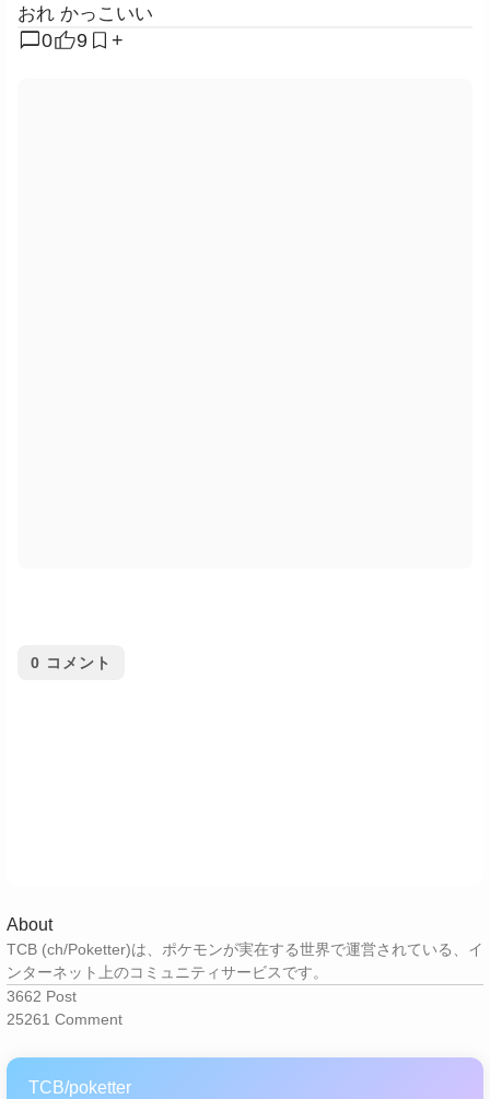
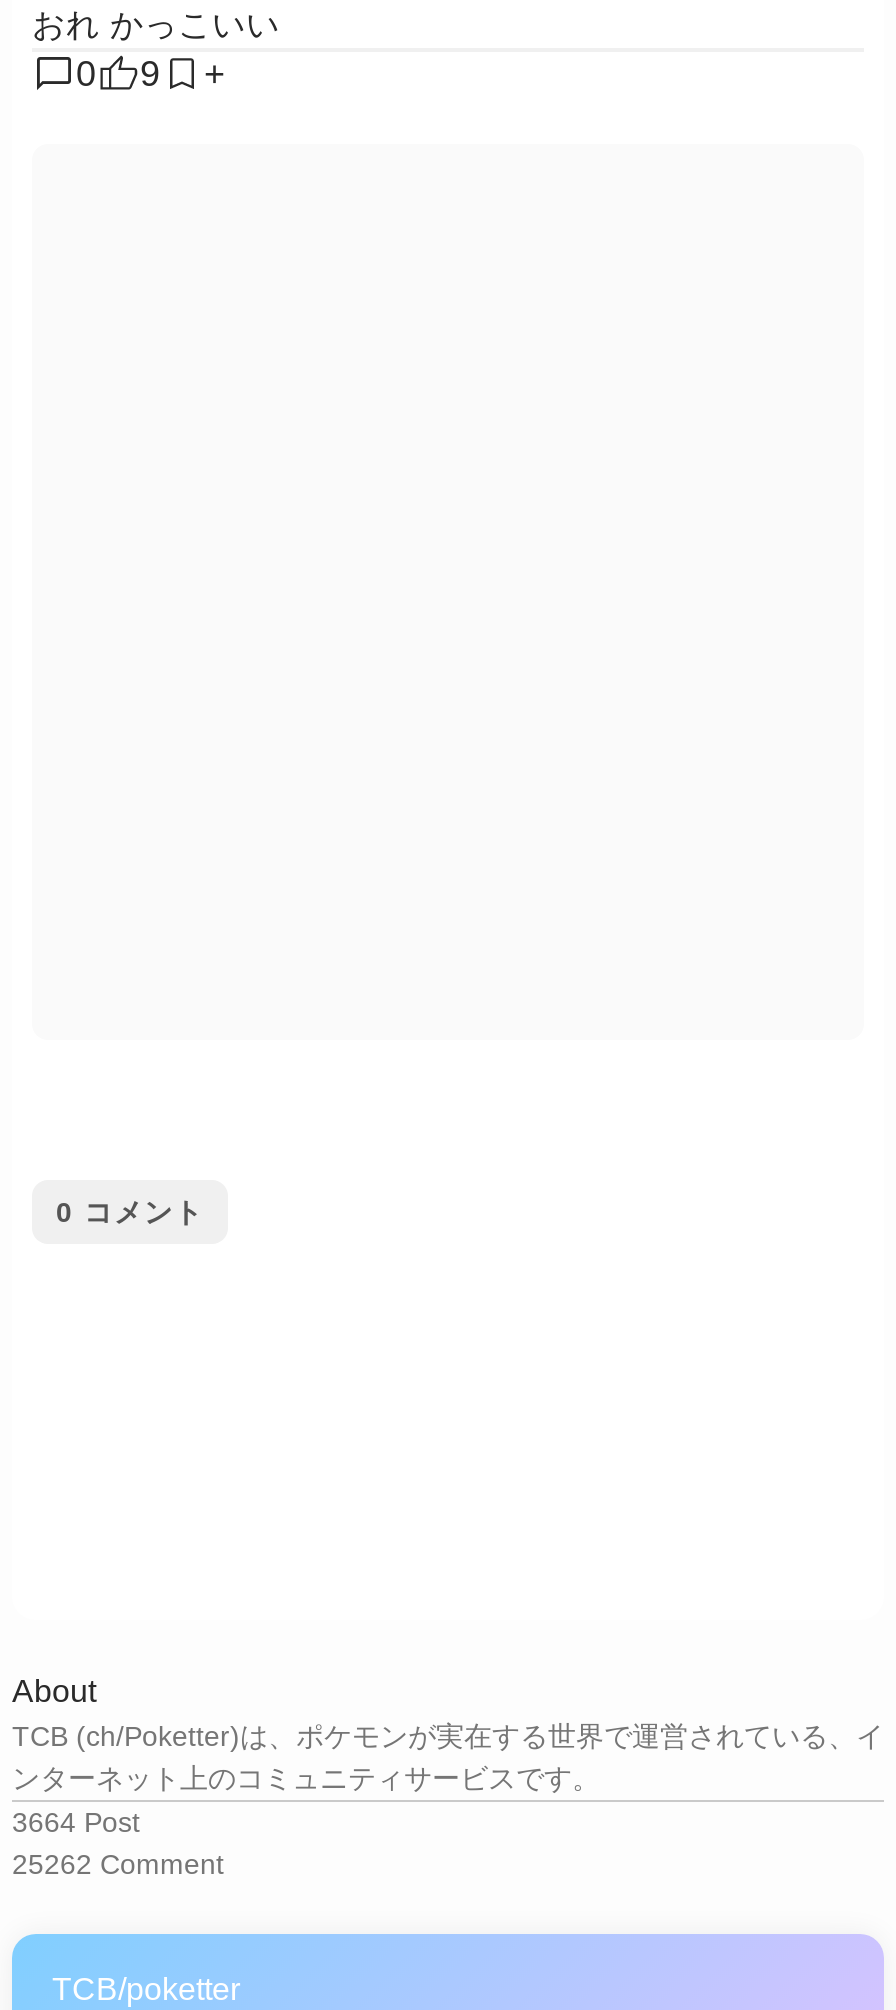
[7,987,77,1005] 3662 Post -> [12,1806,140,1838] 3664 Post
[7,1010,122,1028] 25261 Comment -> [12,1848,224,1880] 25262 Comment

